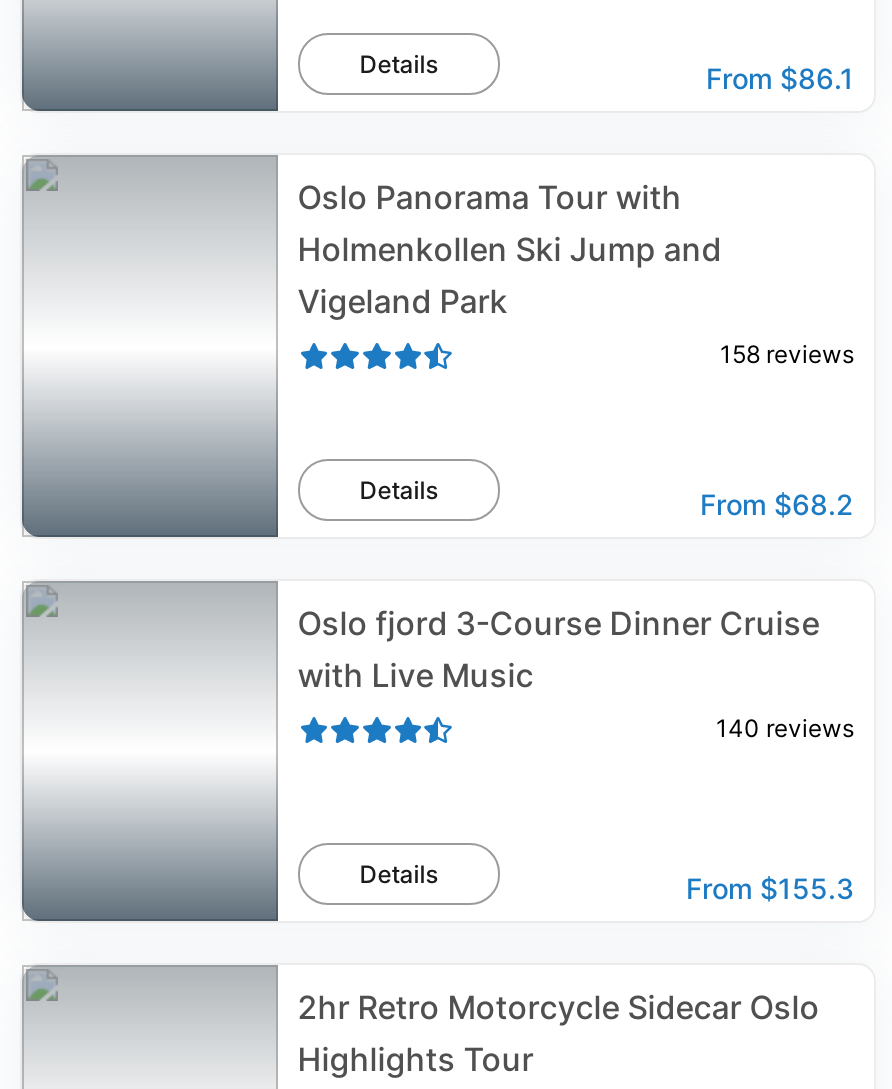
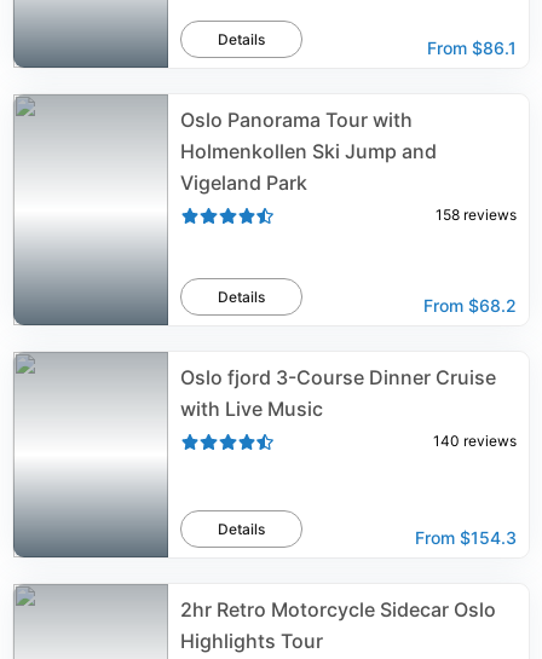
[686,871,854,905] From $155.3 -> [415,527,517,548] From $154.3

